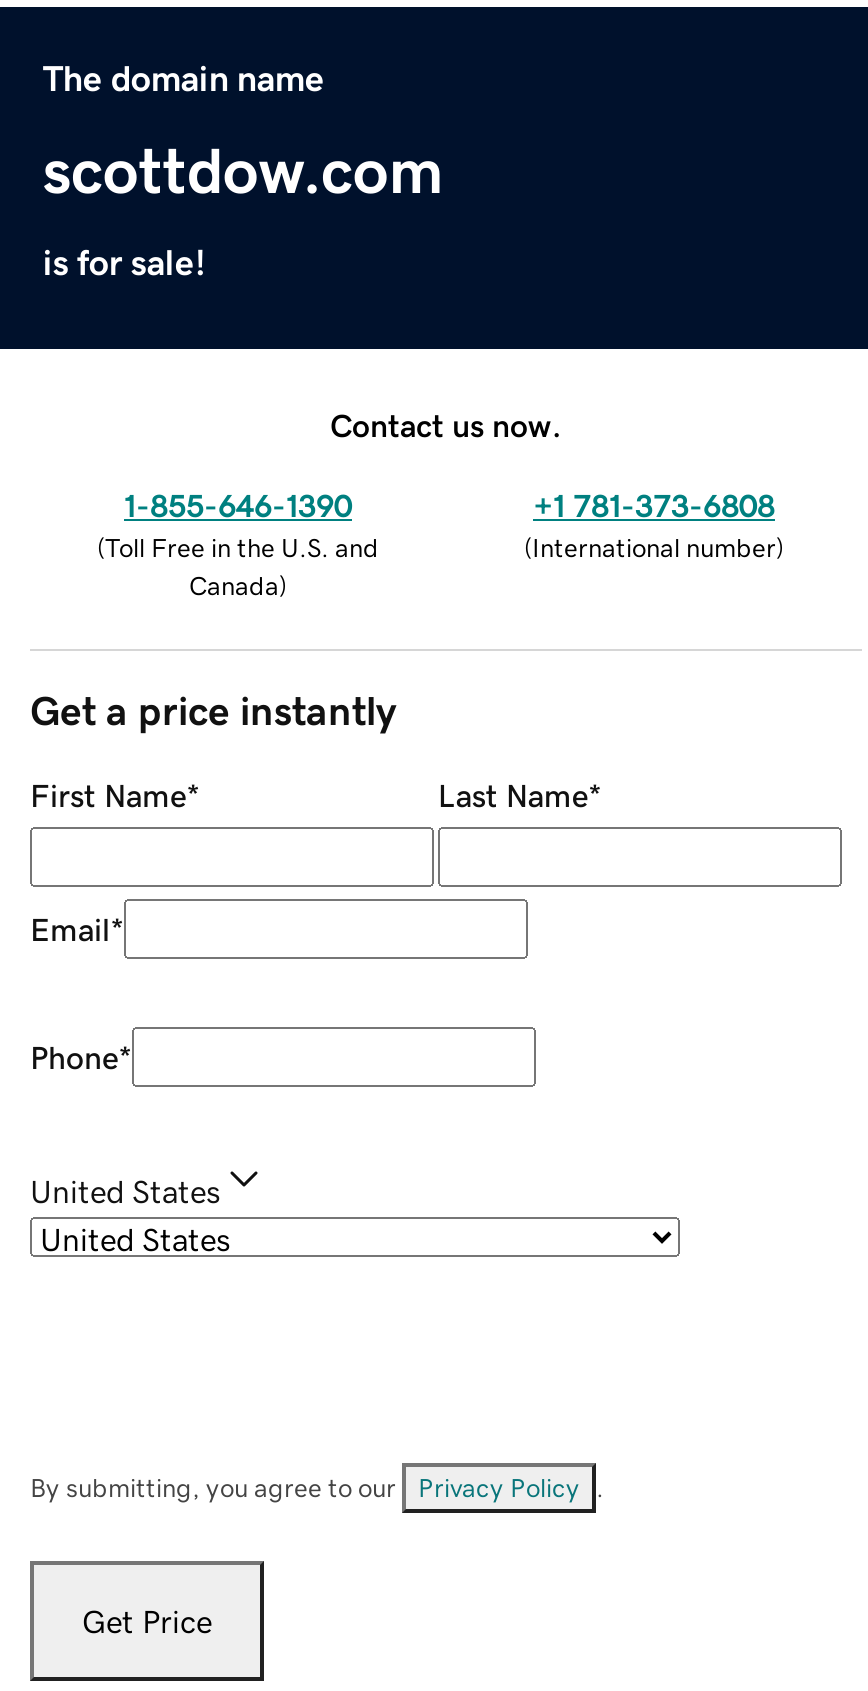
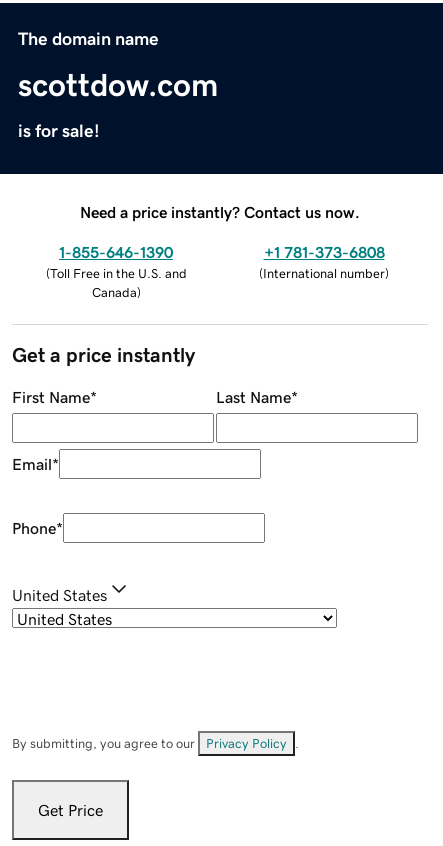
[330,408,562,440] Contact us now. -> [80,204,360,220] Need a price instantly? Contact us now.

